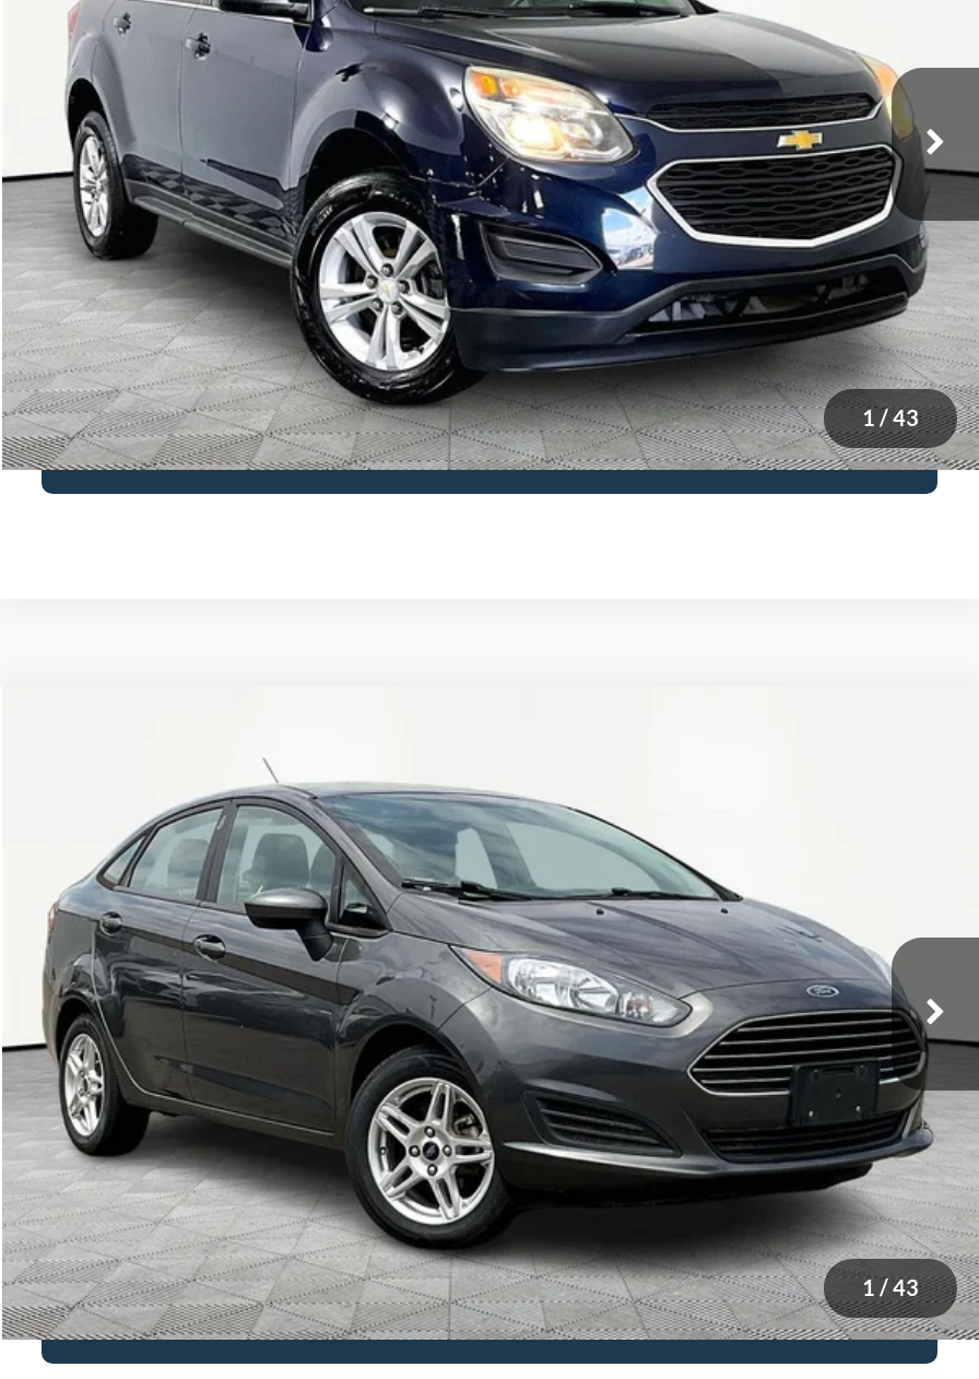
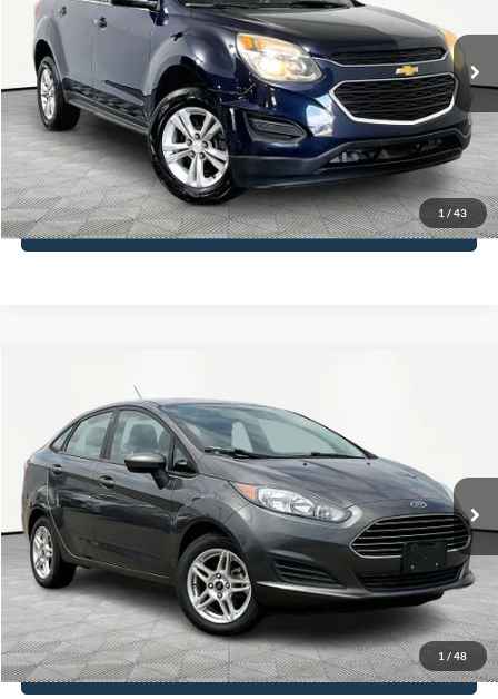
[862,1274,919,1300] 1 / 43 -> [439,649,467,662] 1 / 48

